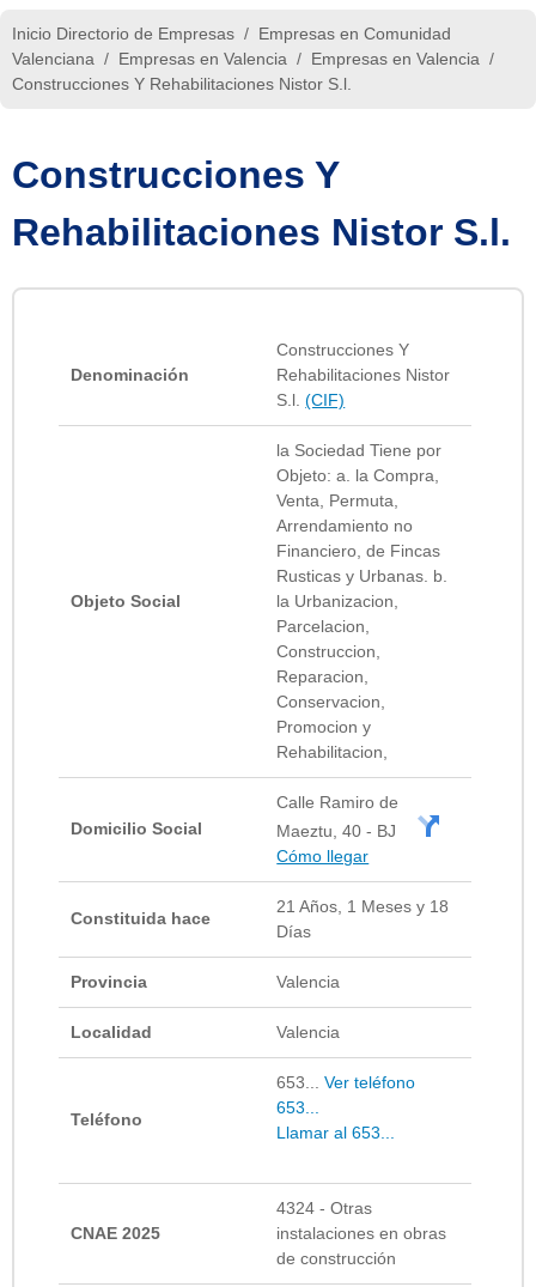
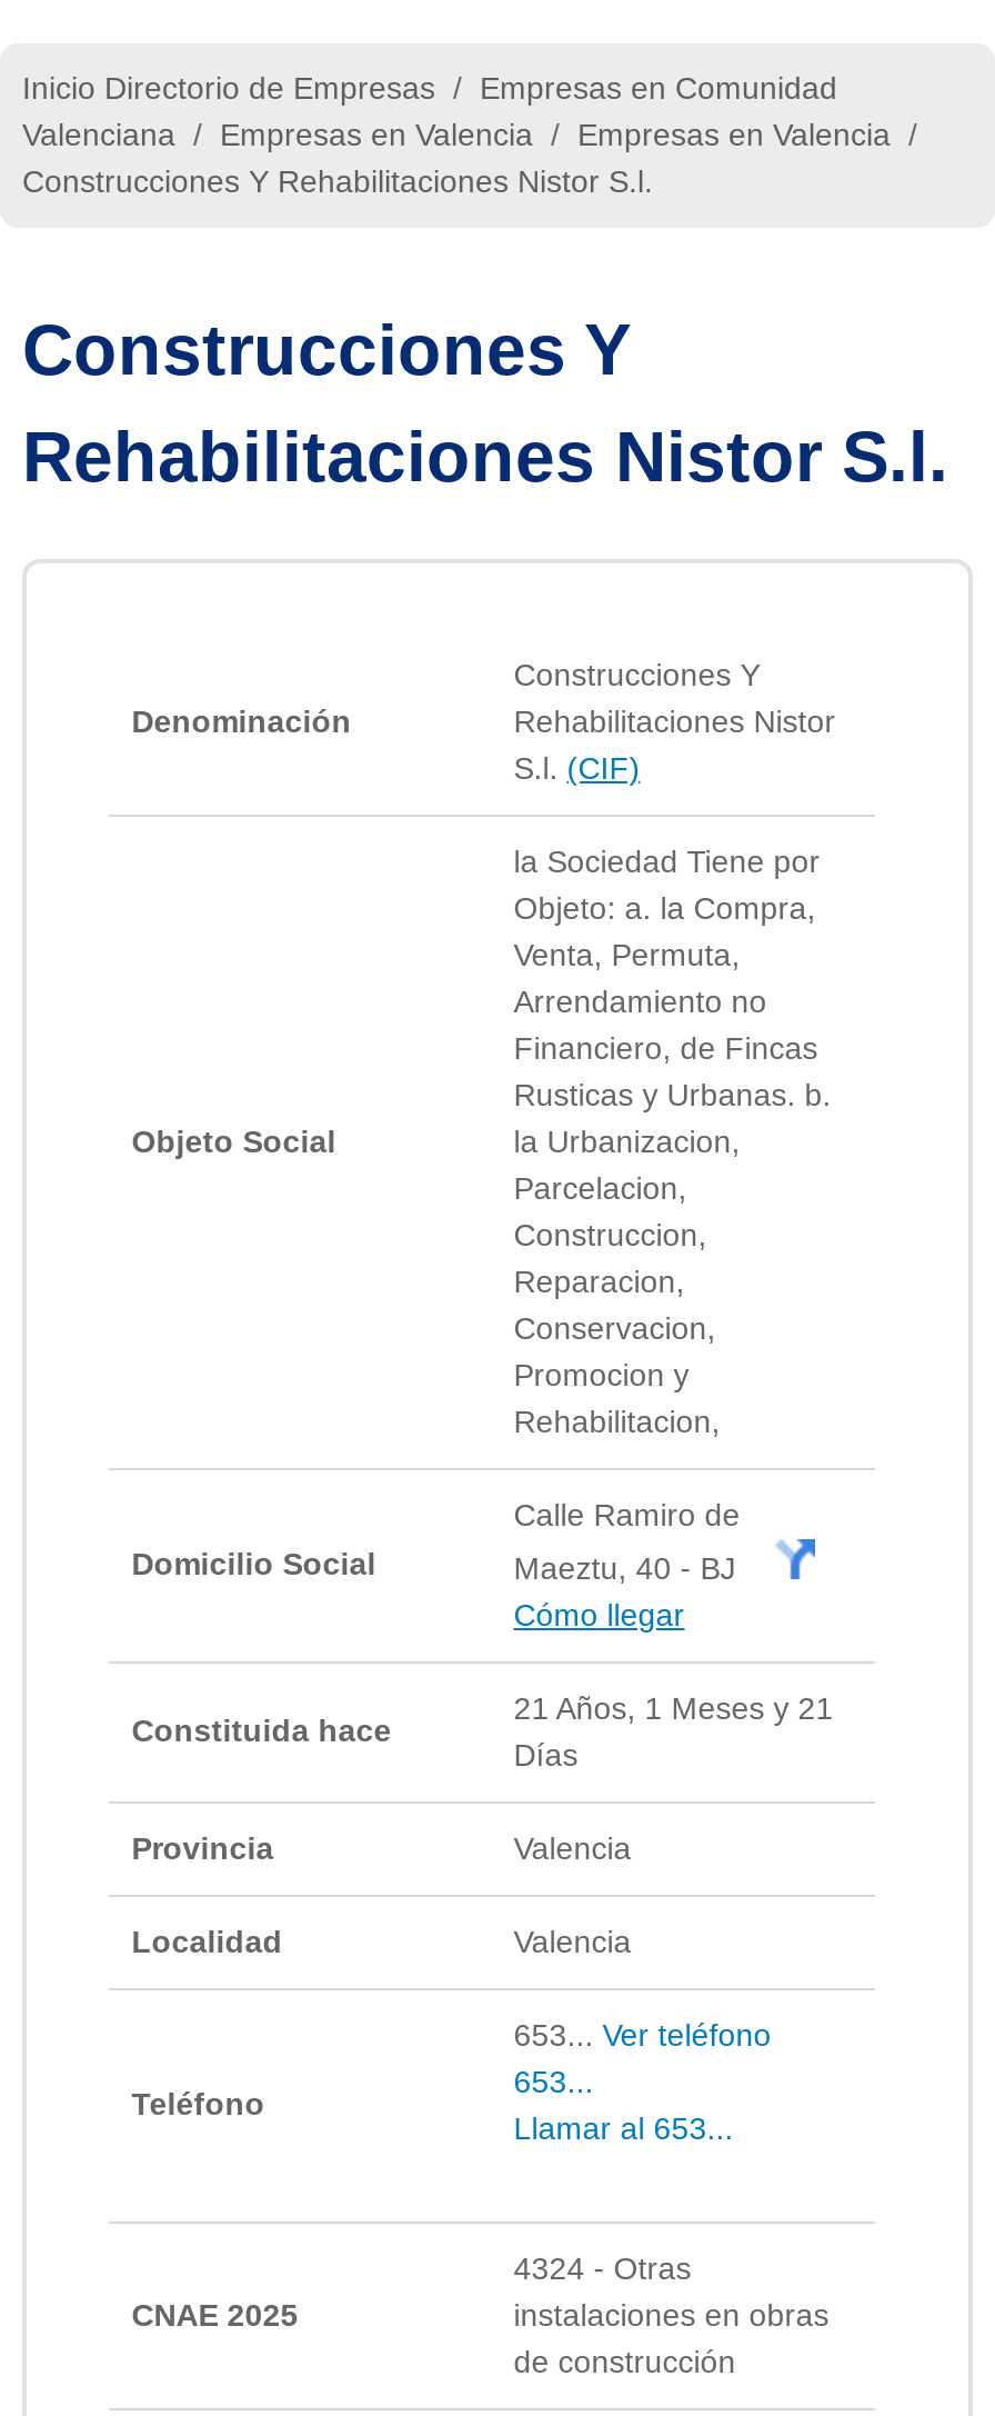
[277,897,449,916] 21 Años, 1 Meses y 18 -> [514,1690,834,1726] 21 Años, 1 Meses y 21

